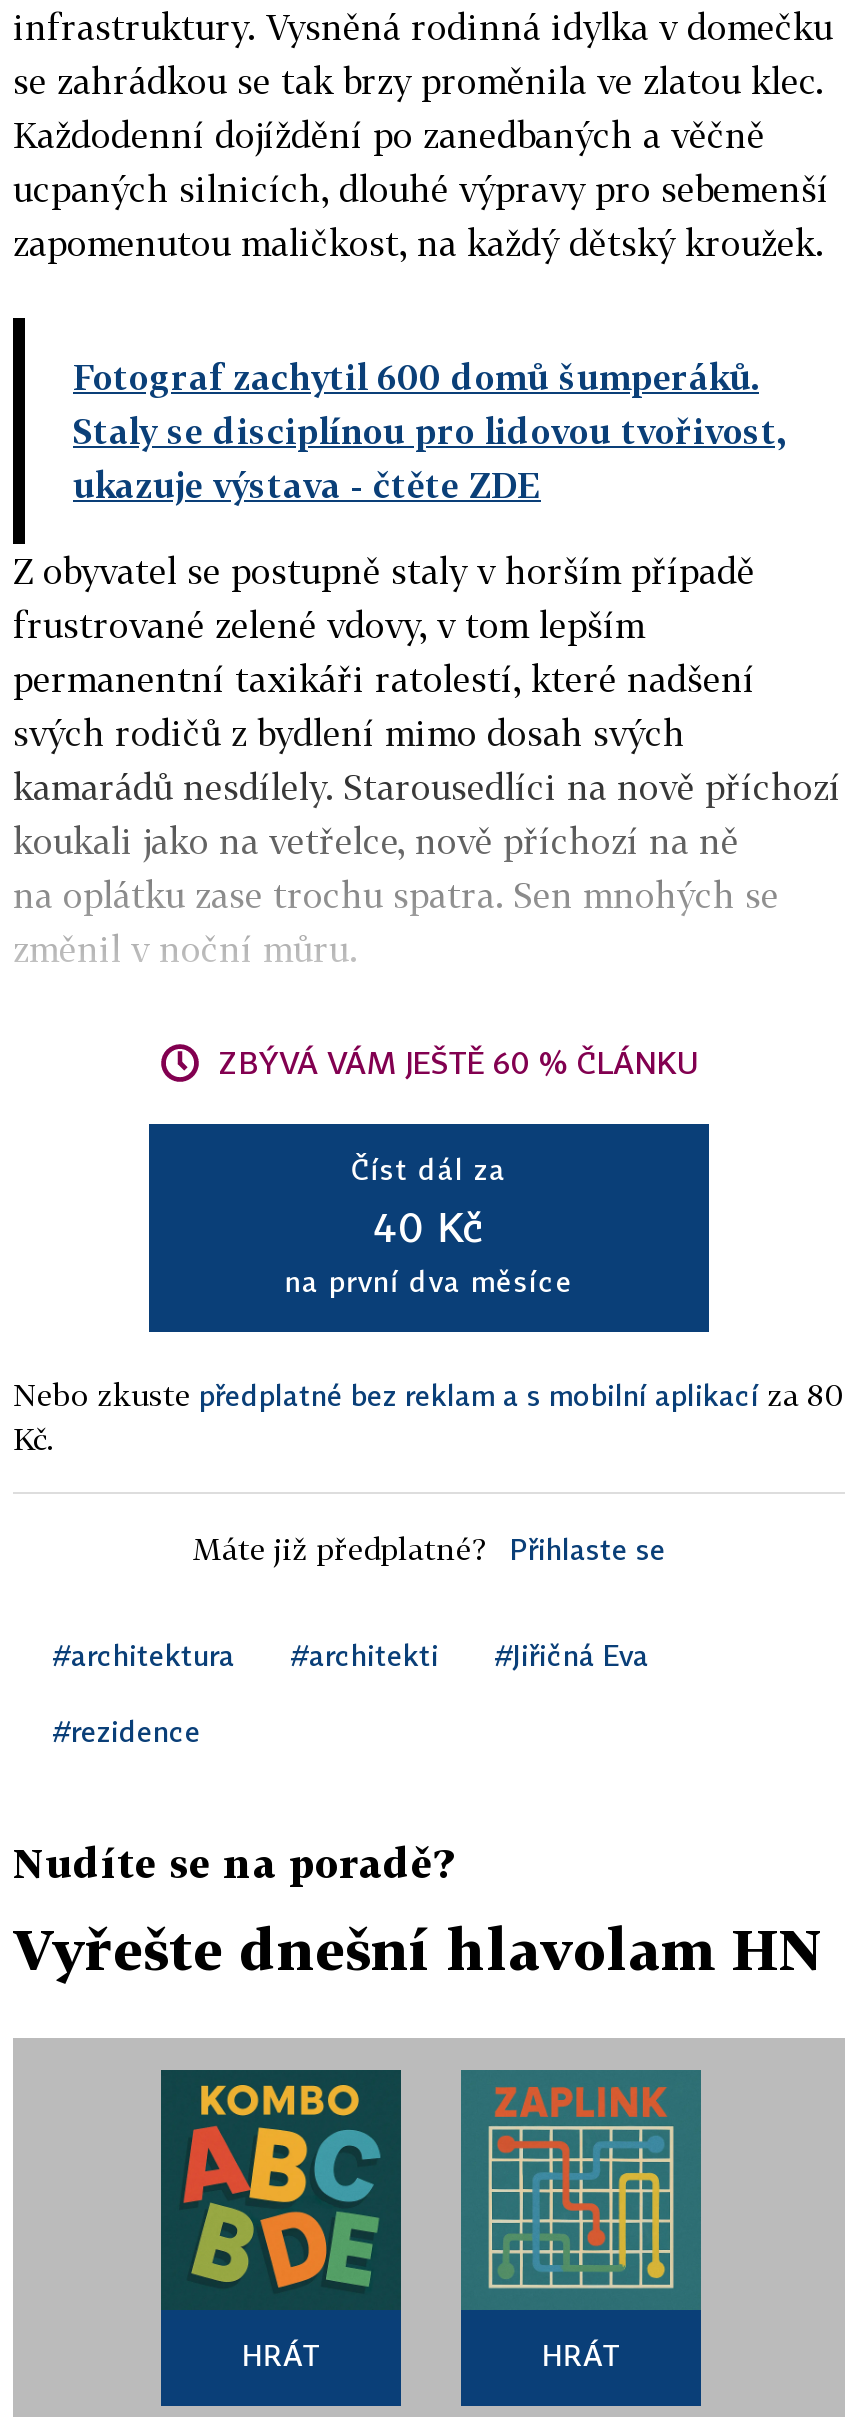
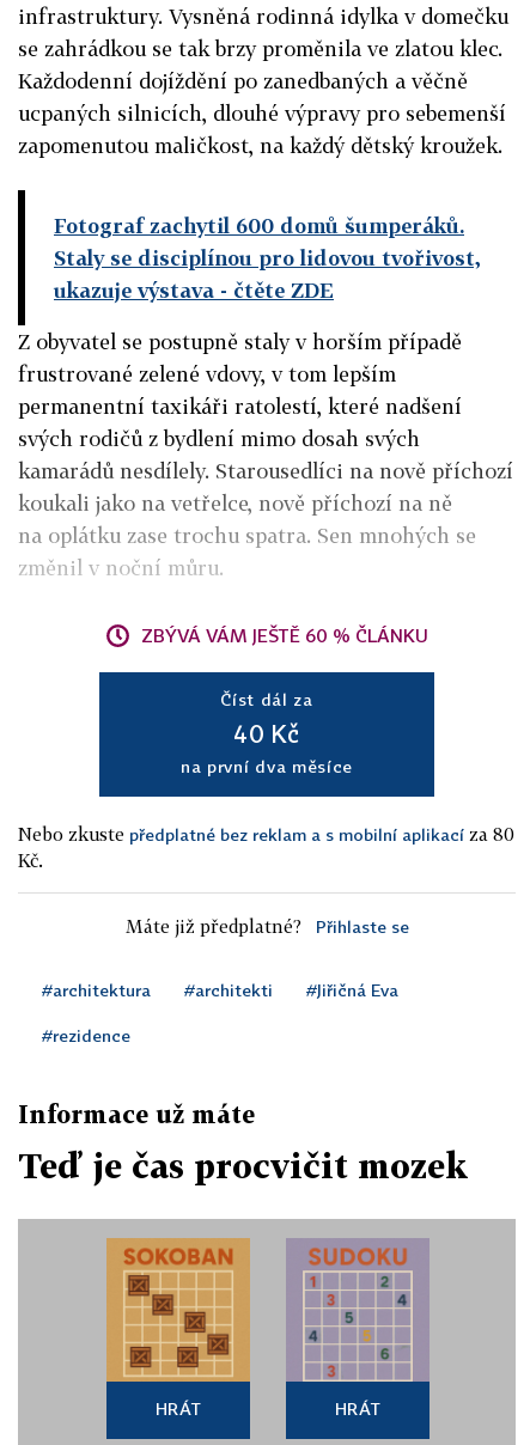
[13,1839,453,1887] Nudíte se na poradě? -> [18,1100,255,1128] Informace už máte
[13,1917,823,1983] Vyřešte dnešní hlavolam HN -> [18,1146,468,1186] Teď je čas procvičit mozek
[159,2068,403,2310] [image] -> [106,1238,250,1383] [image]
[461,2070,701,2310] [image] -> [287,1239,428,1383] [image]

